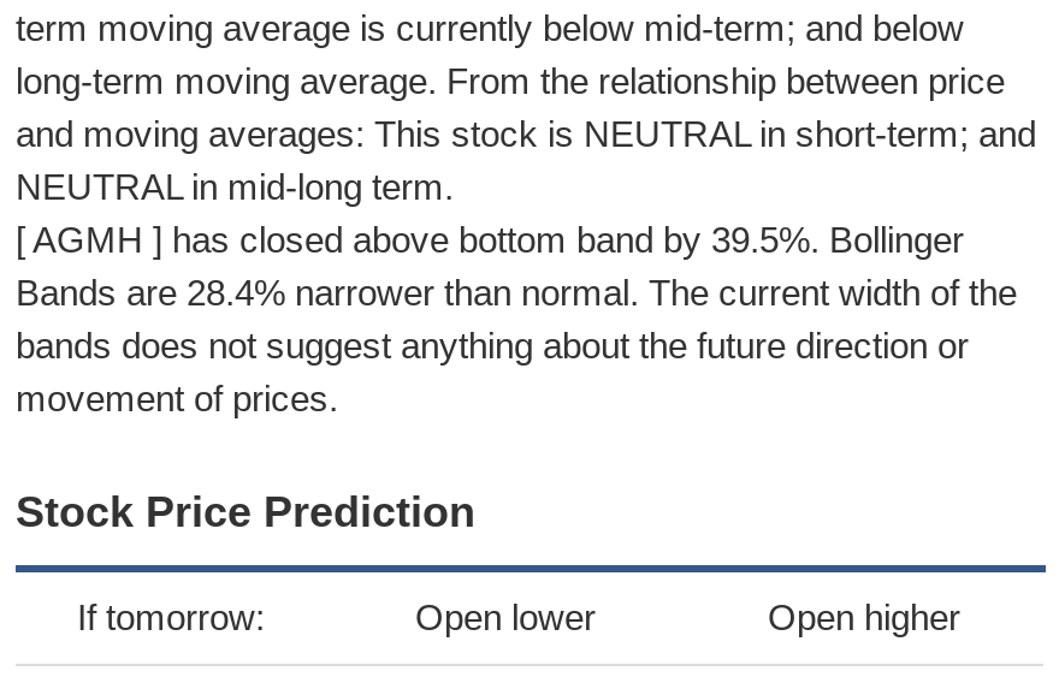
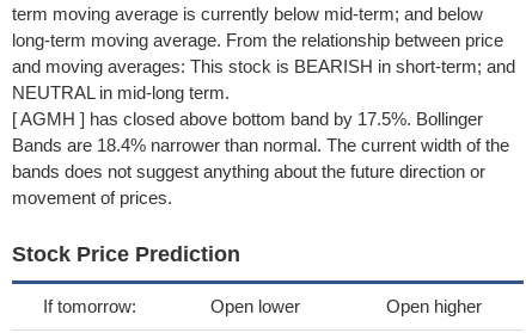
[16,113,1036,154] and moving averages: This stock is NEUTRAL in short-term; and -> [12,56,515,76] and moving averages: This stock is BEARISH in short-term; and
[16,219,964,260] [ AGMH ] has closed above bottom band by 39.5%. Bollinger -> [12,109,483,129] [ AGMH ] has closed above bottom band by 17.5%. Bollinger
[16,272,1017,313] Bands are 28.4% narrower than normal. The current width of the -> [12,135,509,155] Bands are 18.4% narrower than normal. The current width of the

